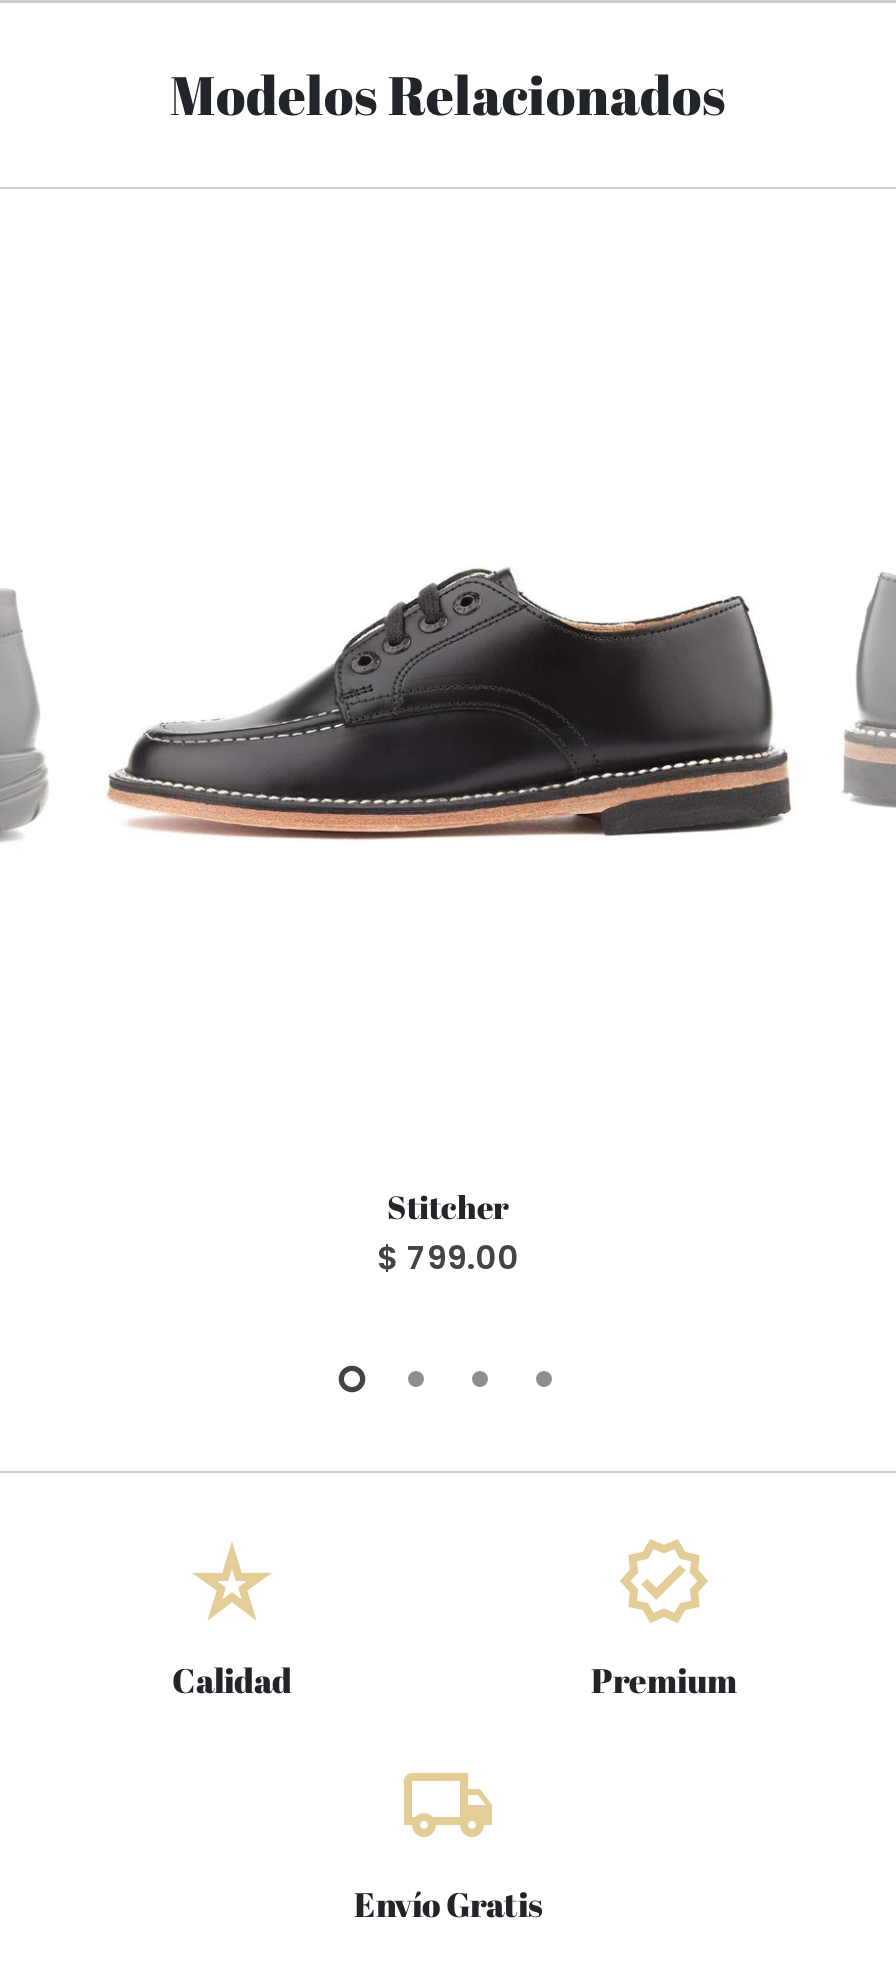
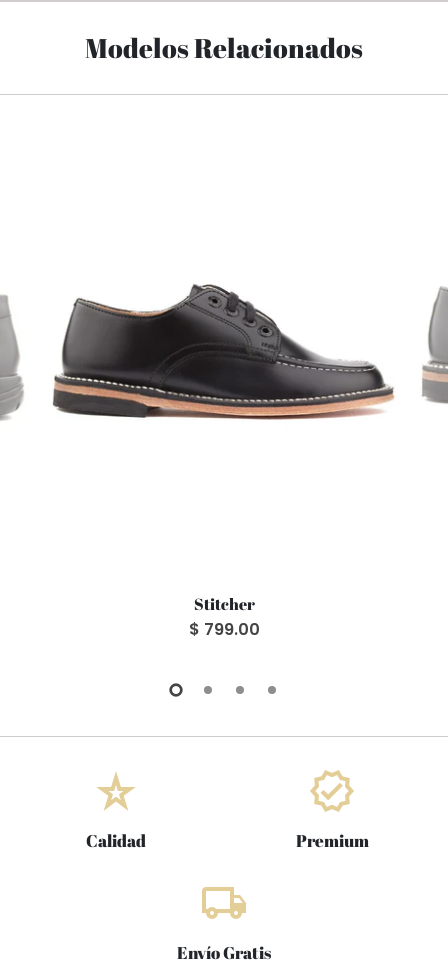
[106,567,792,841] [image] -> [52,283,395,420] [image]

